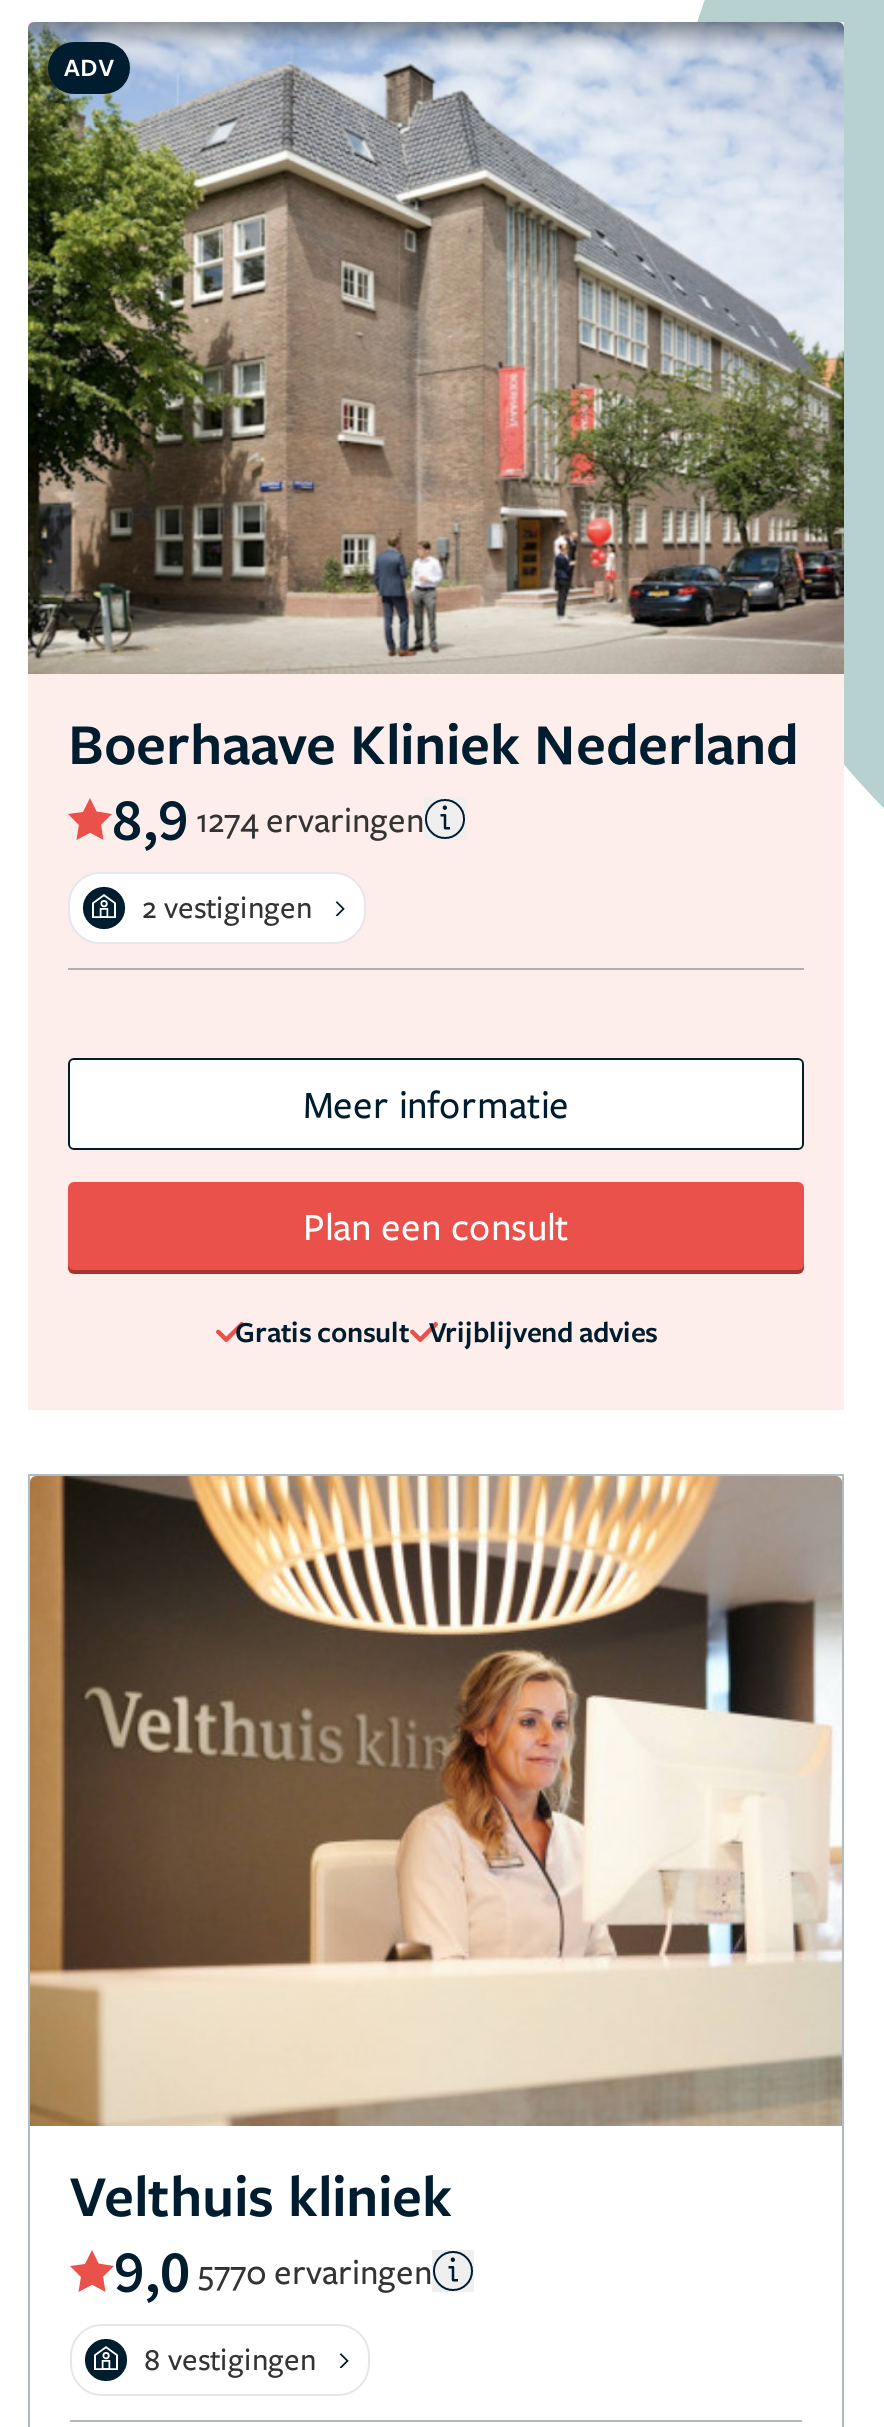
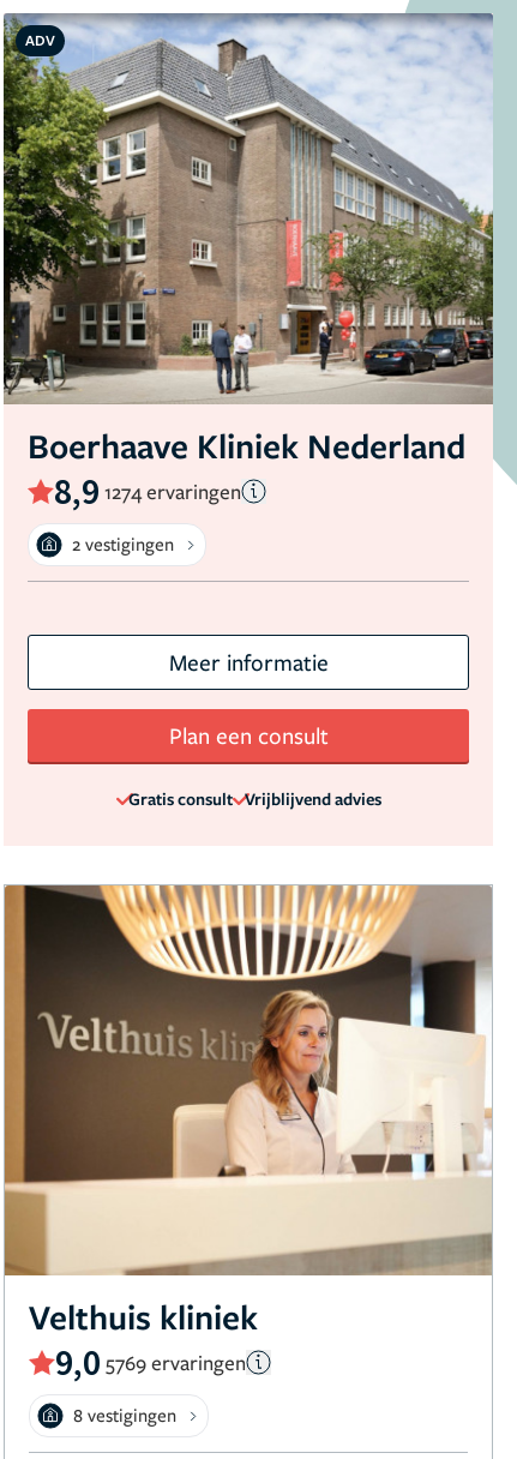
[114,2232,432,2308] 9,0 5770 ervaringen -> [55,1339,246,1385] 9,0 5769 ervaringen

